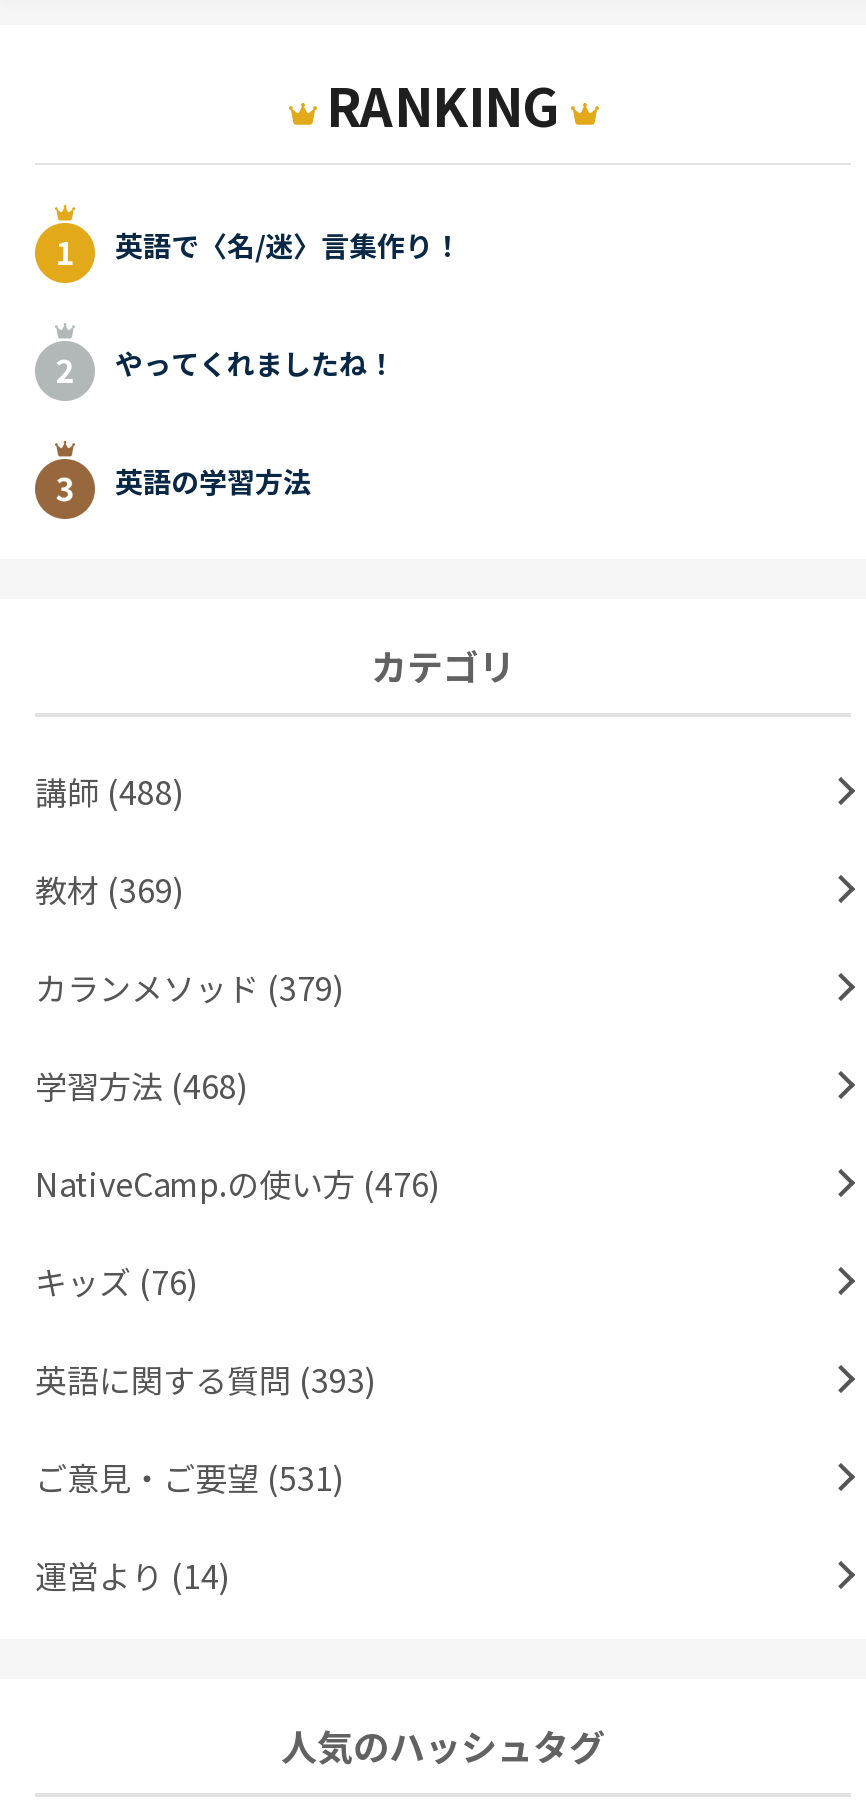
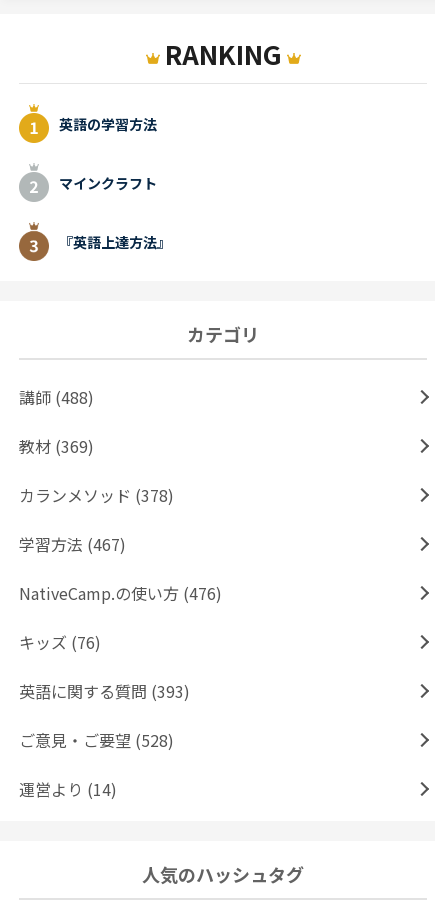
[115,225,461,383] 英語で〈名/迷〉言集作り！ | やってくれましたね！ -> none
moved [115,461,311,501] -> [59,114,157,134]: 英語の学習方法
none -> [59,173,171,252] マインクラフト | 『英語上達方法』
[35,964,345,1012] カランメソッド (379) -> [19,483,174,507] カランメソッド (378)
[35,1062,249,1110] 学習方法 (468) -> [19,532,126,556] 学習方法 (467)
[35,1454,345,1502] ご意見・ご要望 (531) -> [19,728,174,752] ご意見・ご要望 (528)

